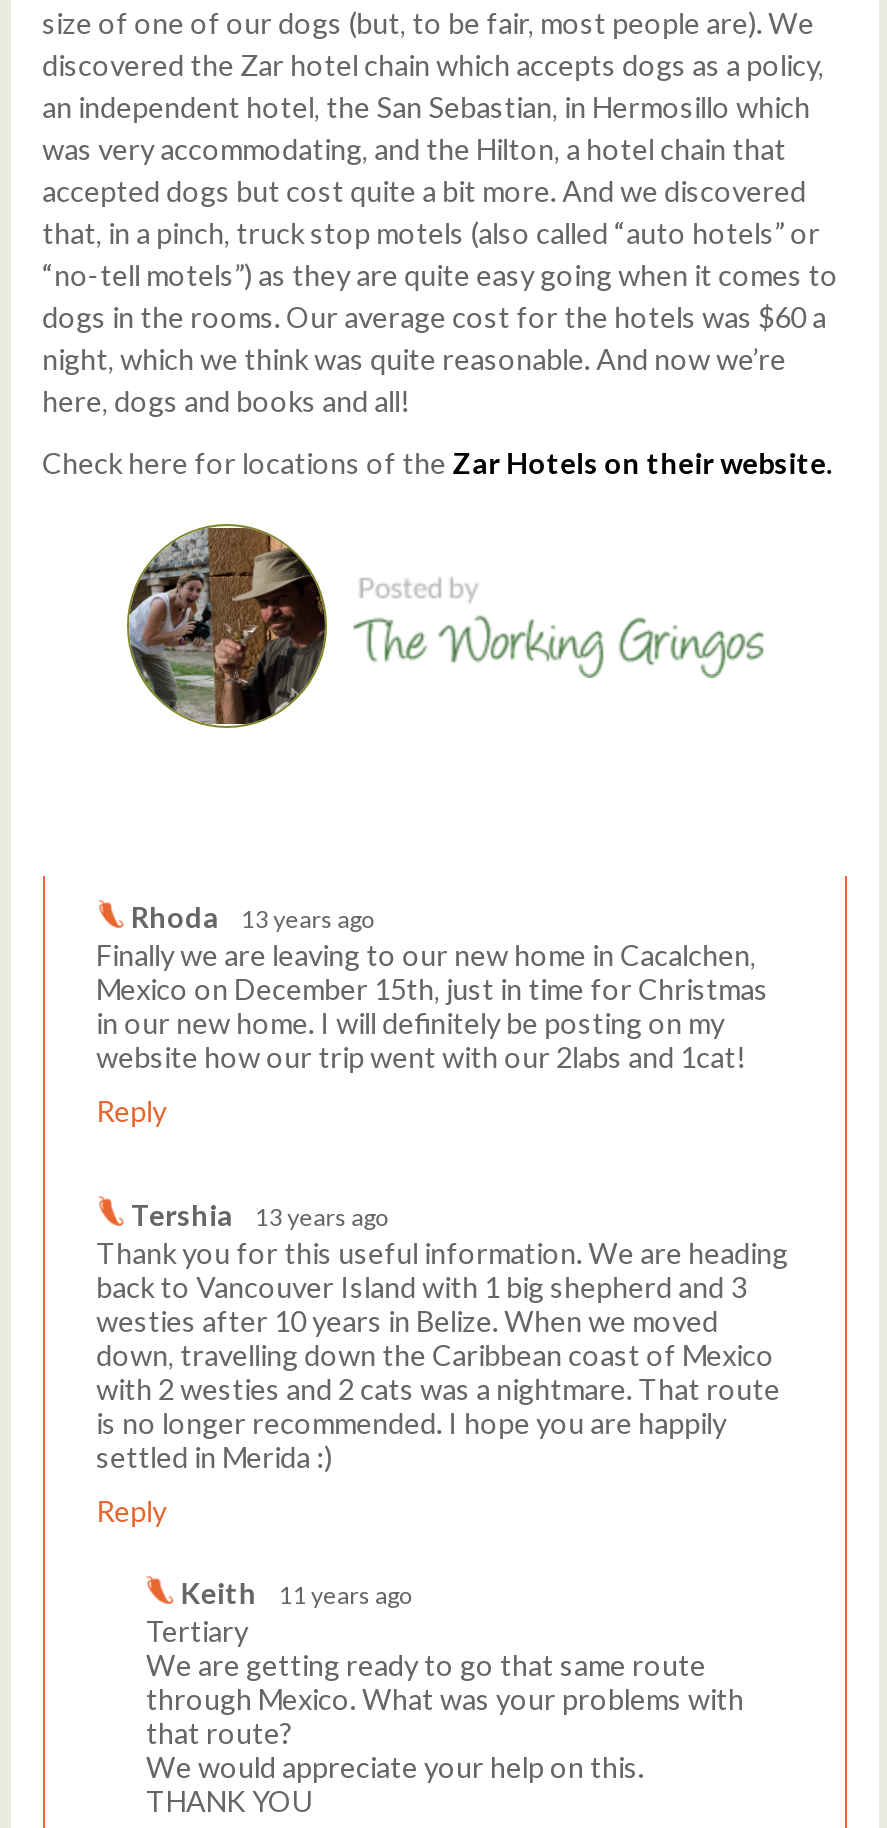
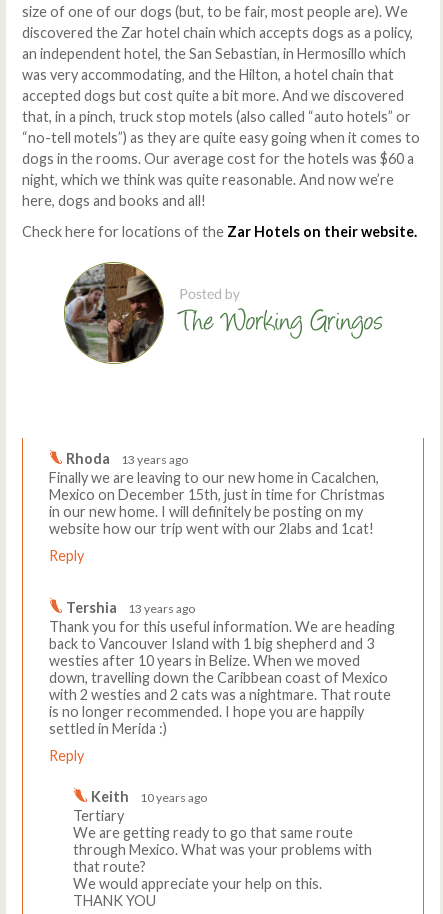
[181,1576,413,1610] Keith 11 years ago -> [91,788,207,805] Keith 10 years ago

